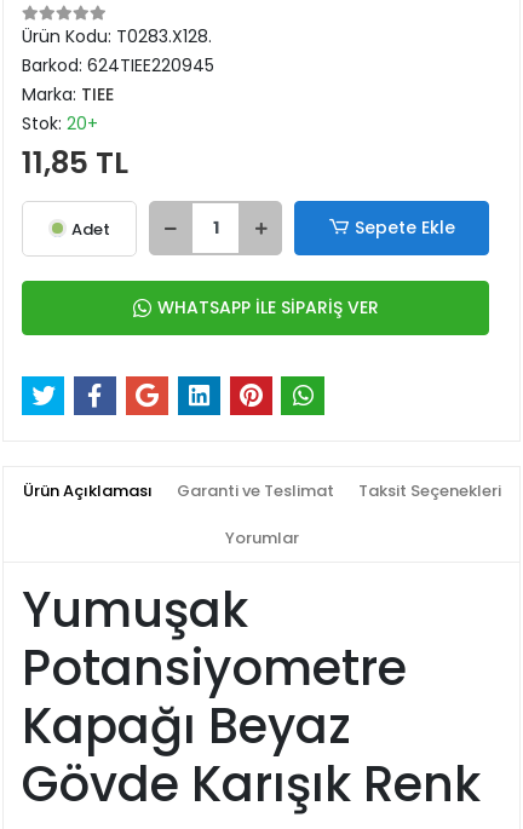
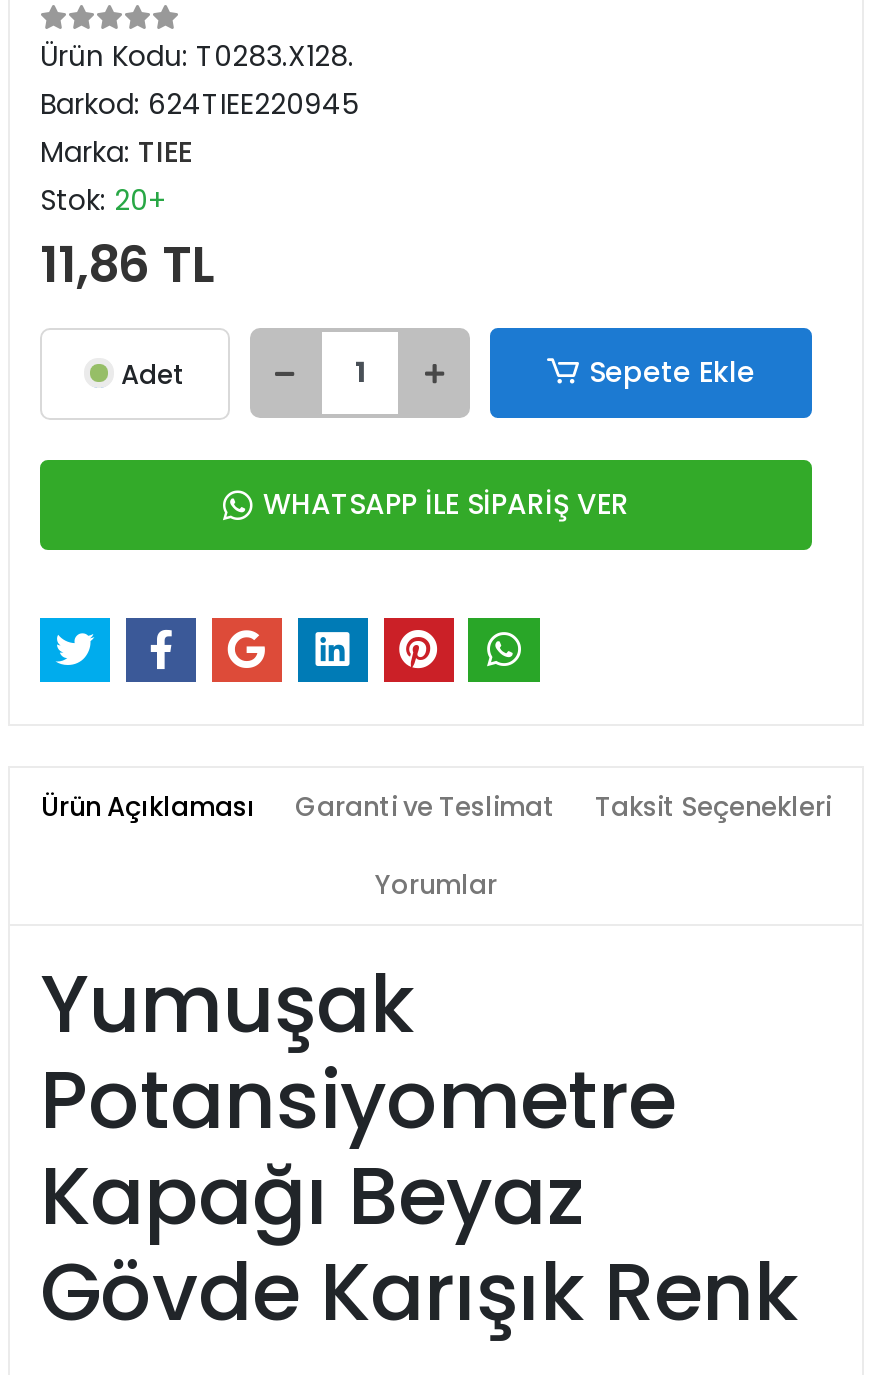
[22,142,128,184] 11,85 TL -> [40,230,216,300] 11,86 TL

